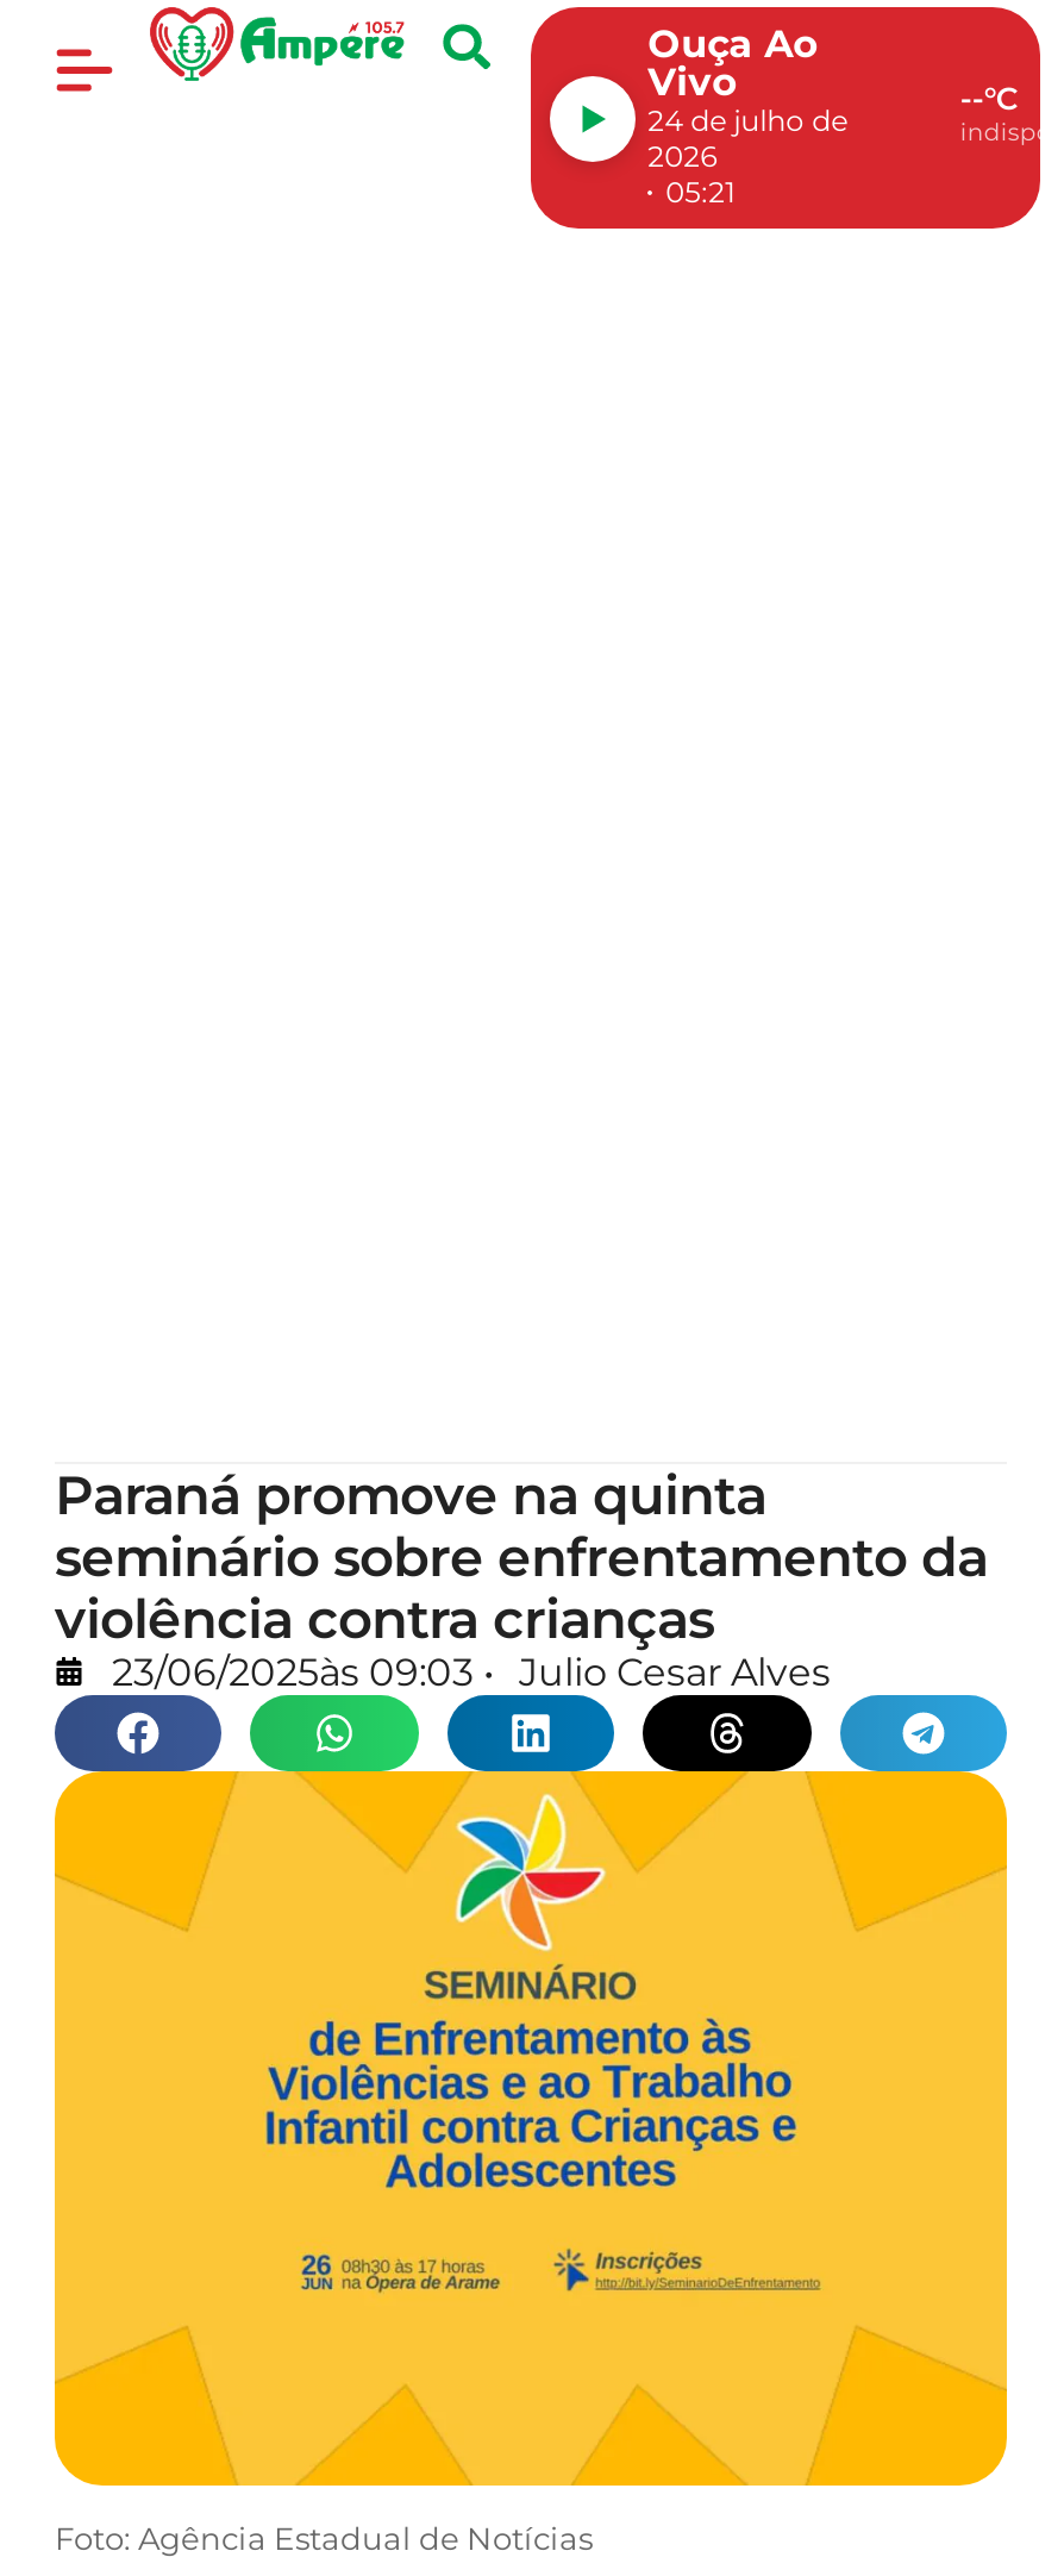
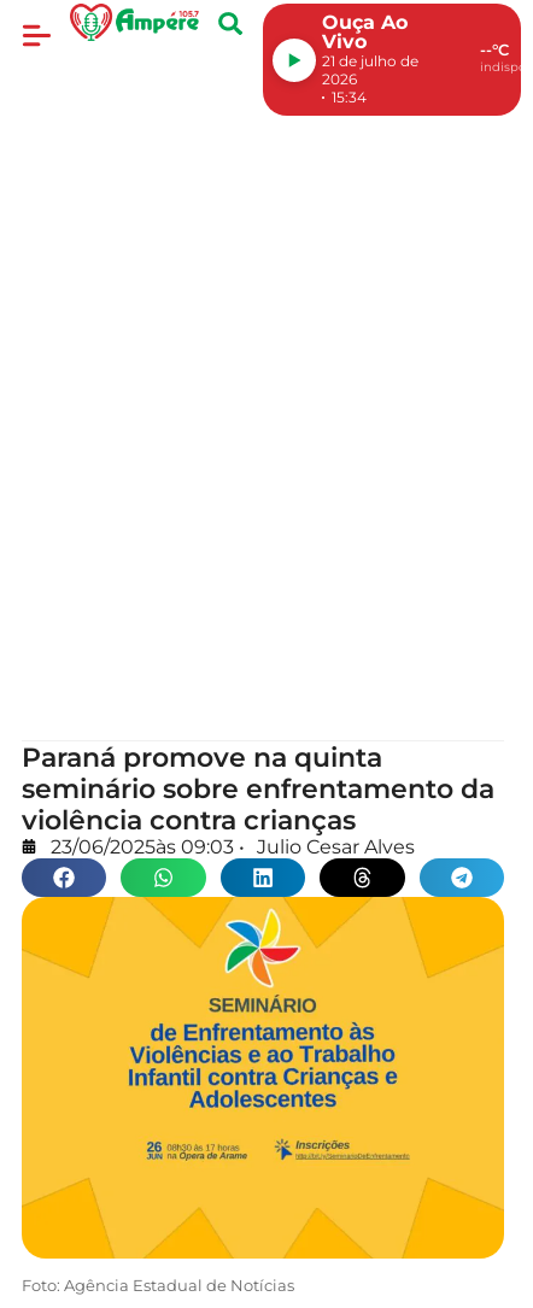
[648,102,848,138] 24 de julho de -> [322,52,419,70] 21 de julho de
[666,174,735,210] 05:21 -> [331,88,366,106] 15:34

